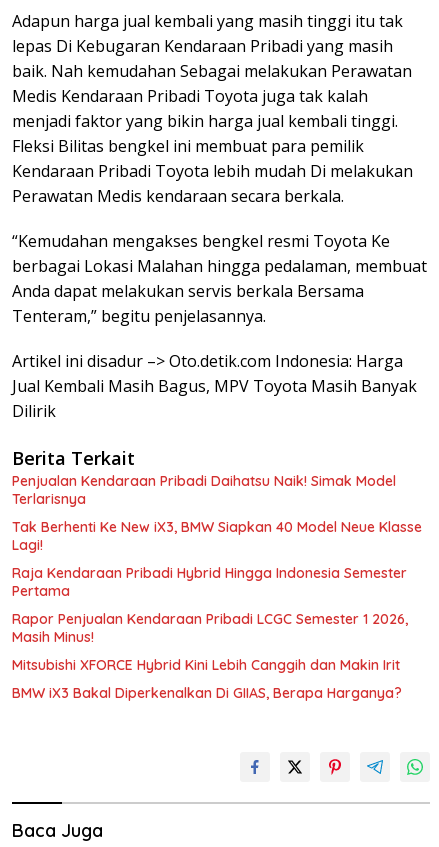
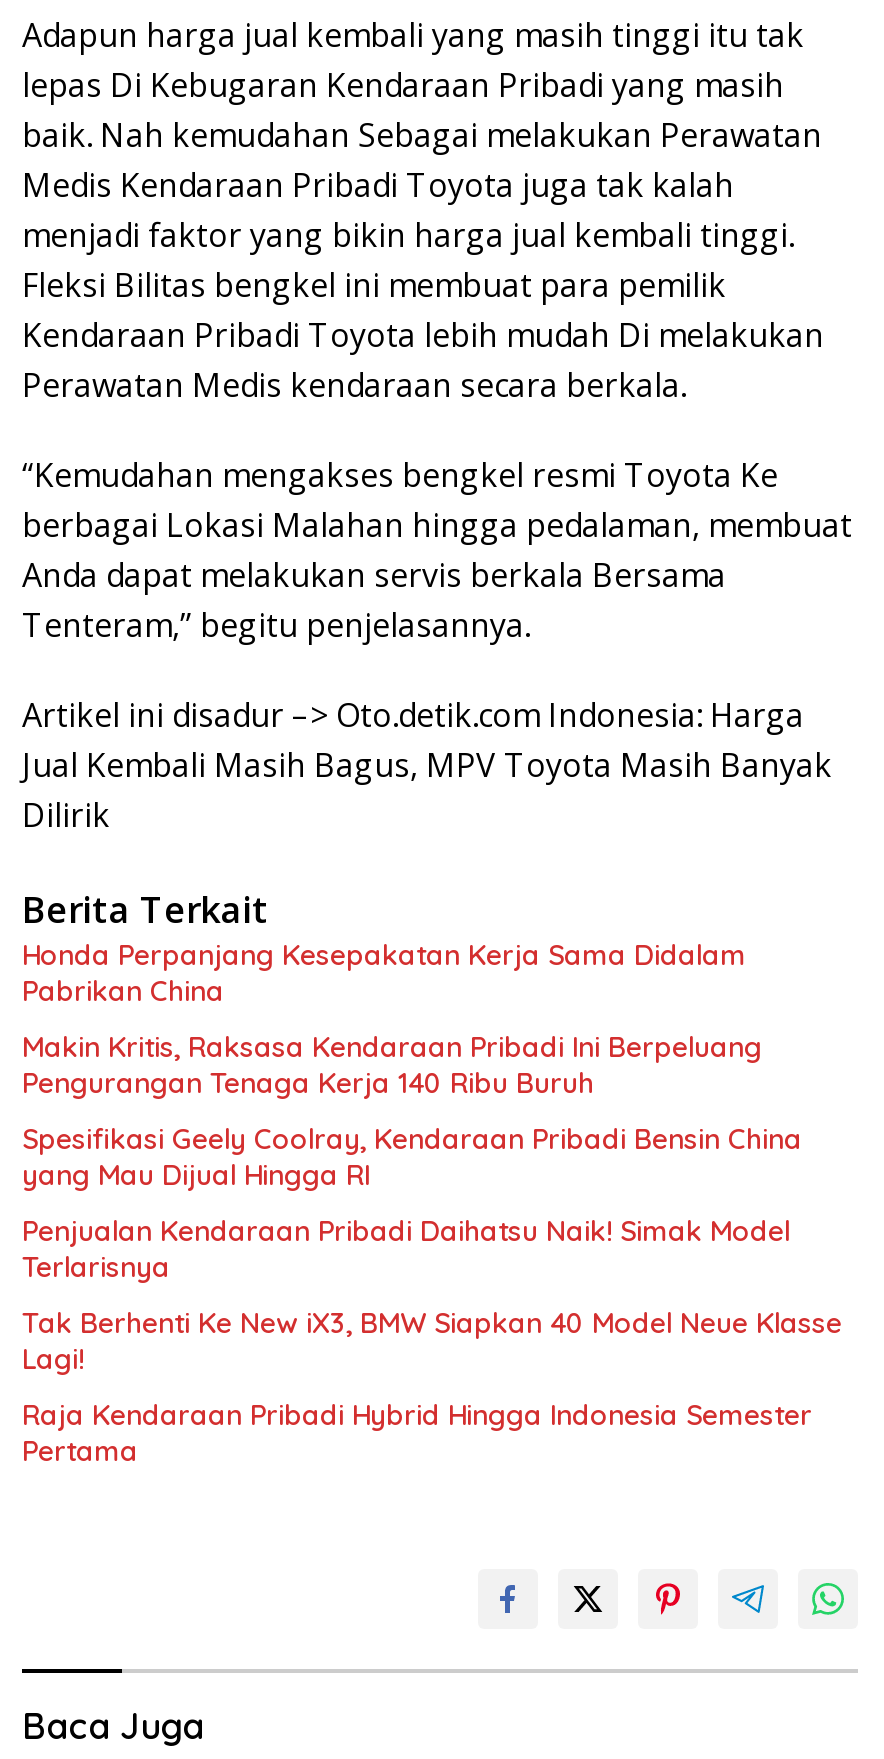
none -> [22,938,802,1194] Honda Perpanjang Kesepakatan Kerja Sama Didalam | Pabrikan China | Makin Kritis, Raksasa Kendaraan Pribadi Ini Berpeluang | Pengurangan Tenaga Kerja 140 Ribu Buruh | Spesifikasi Geely Coolray, Kendaraan Pribadi Bensin China | yang Mau Dijual Hingga RI
moved [12,472,422,600] -> [22,1214,842,1470]: Penjualan Kendaraan Pribadi Daihatsu Naik! Simak Model | Terlarisnya | Tak Berhenti Ke New iX3, BMW Siapkan 40 Model Neue Klasse | Lagi! | Raja Kendaraan Pribadi Hybrid Hingga Indonesia Semester | Pertama
[12,610,408,702] Rapor Penjualan Kendaraan Pribadi LCGC Semester 1 2026, | Masih Minus! | Mitsubishi XFORCE Hybrid Kini Lebih Canggih dan Makin Irit | BMW iX3 Bakal Diperkenalkan Di GIIAS, Berapa Harganya? -> none

